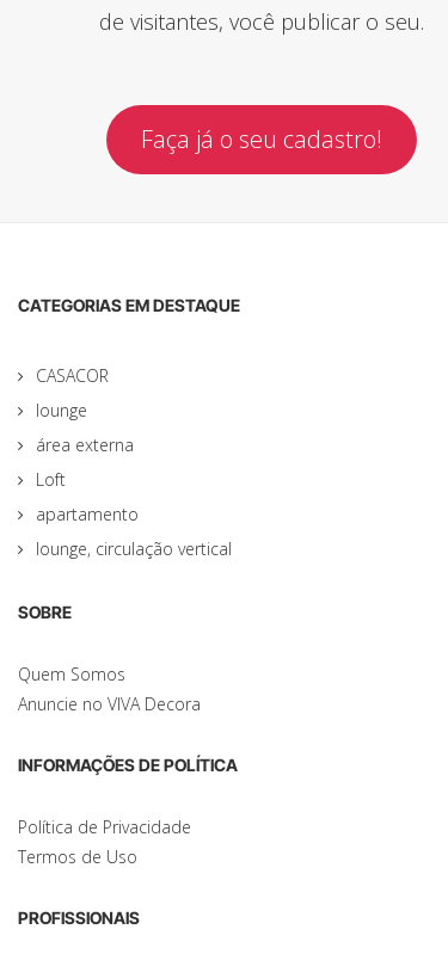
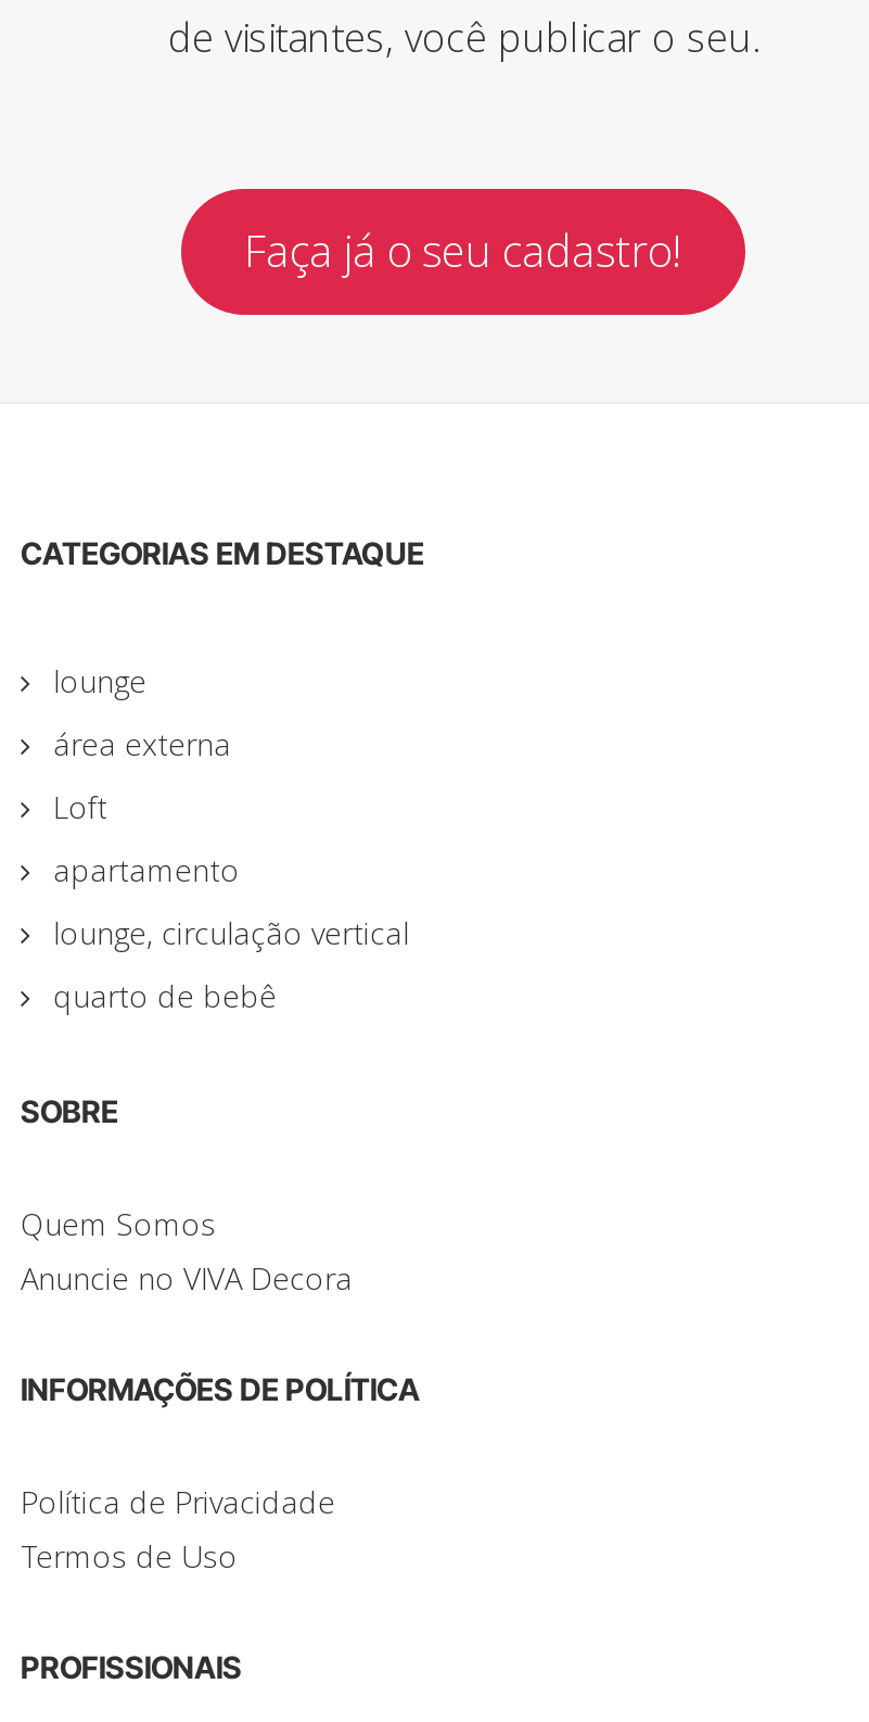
[36,364,109,386] CASACOR -> none
moved [36,398,232,560] -> [53,659,409,952]: lounge | área externa | Loft | apartamento | lounge, circulação vertical
none -> [53,974,277,1015] quarto de bebê

